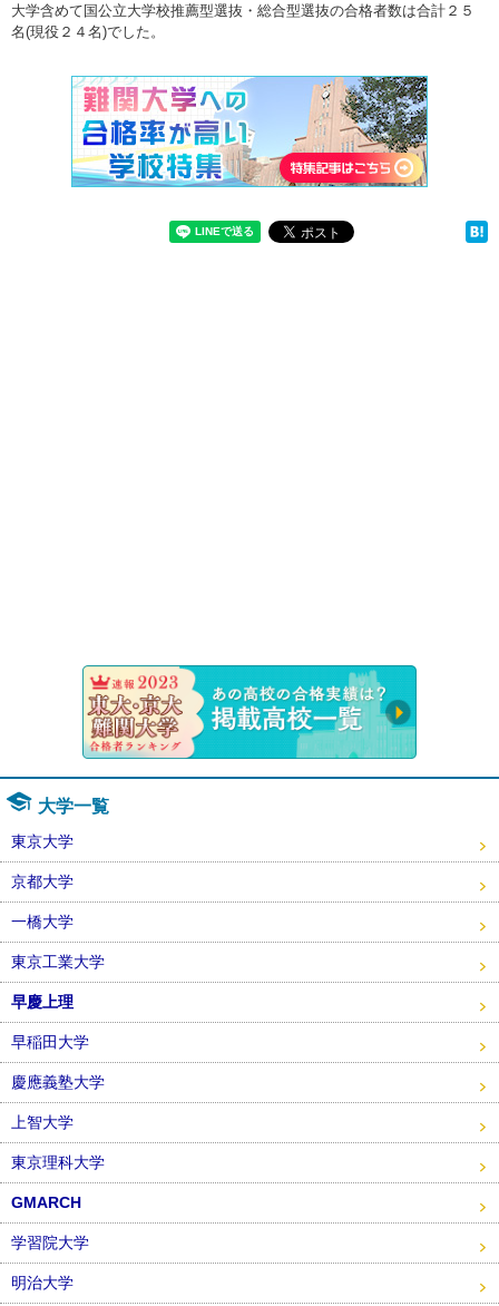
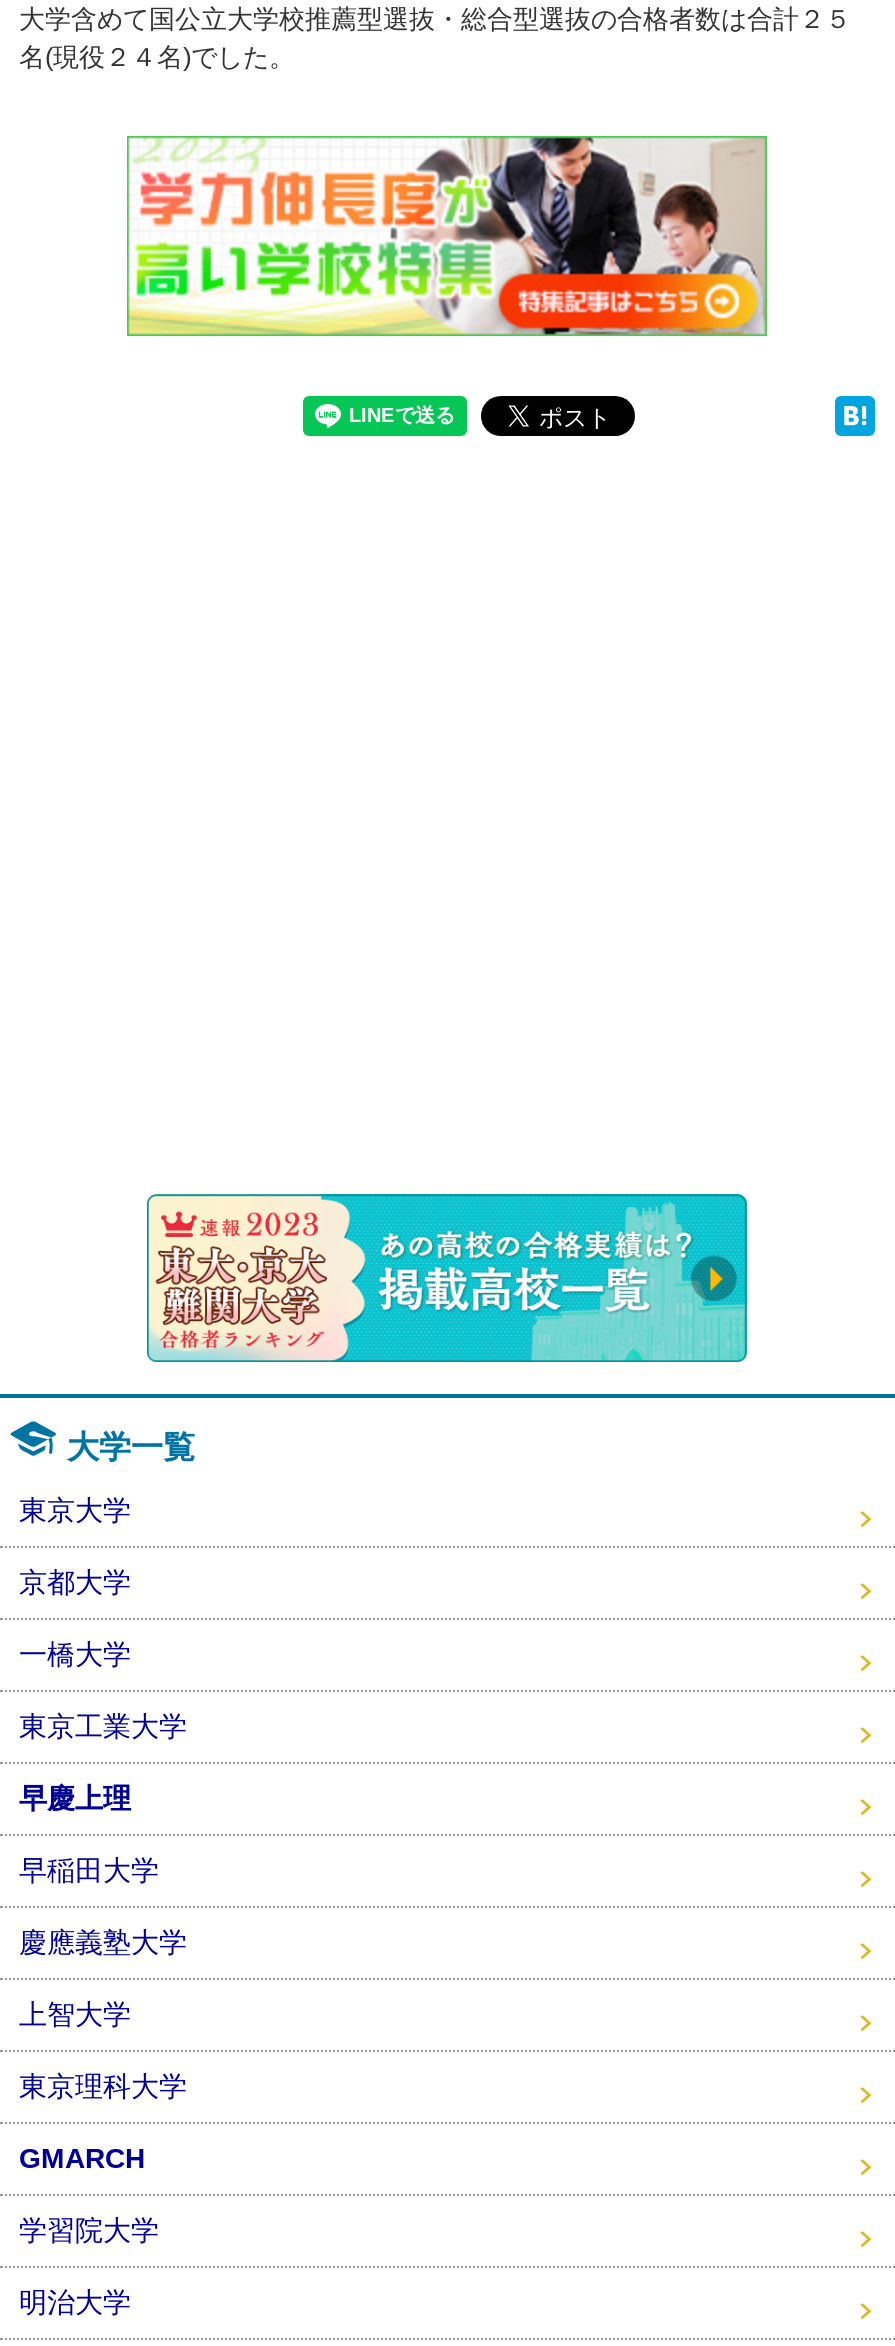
[70,75,429,188] [image] -> [125,134,769,338] [image]

